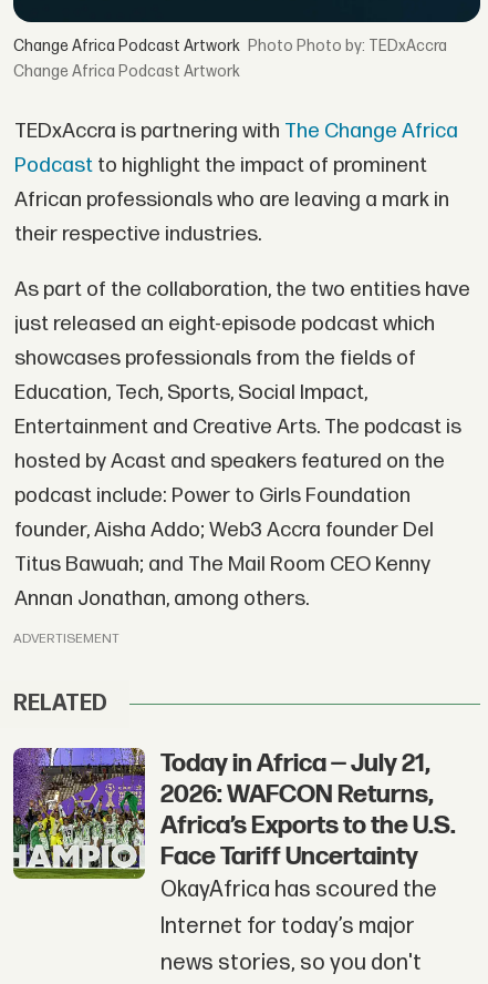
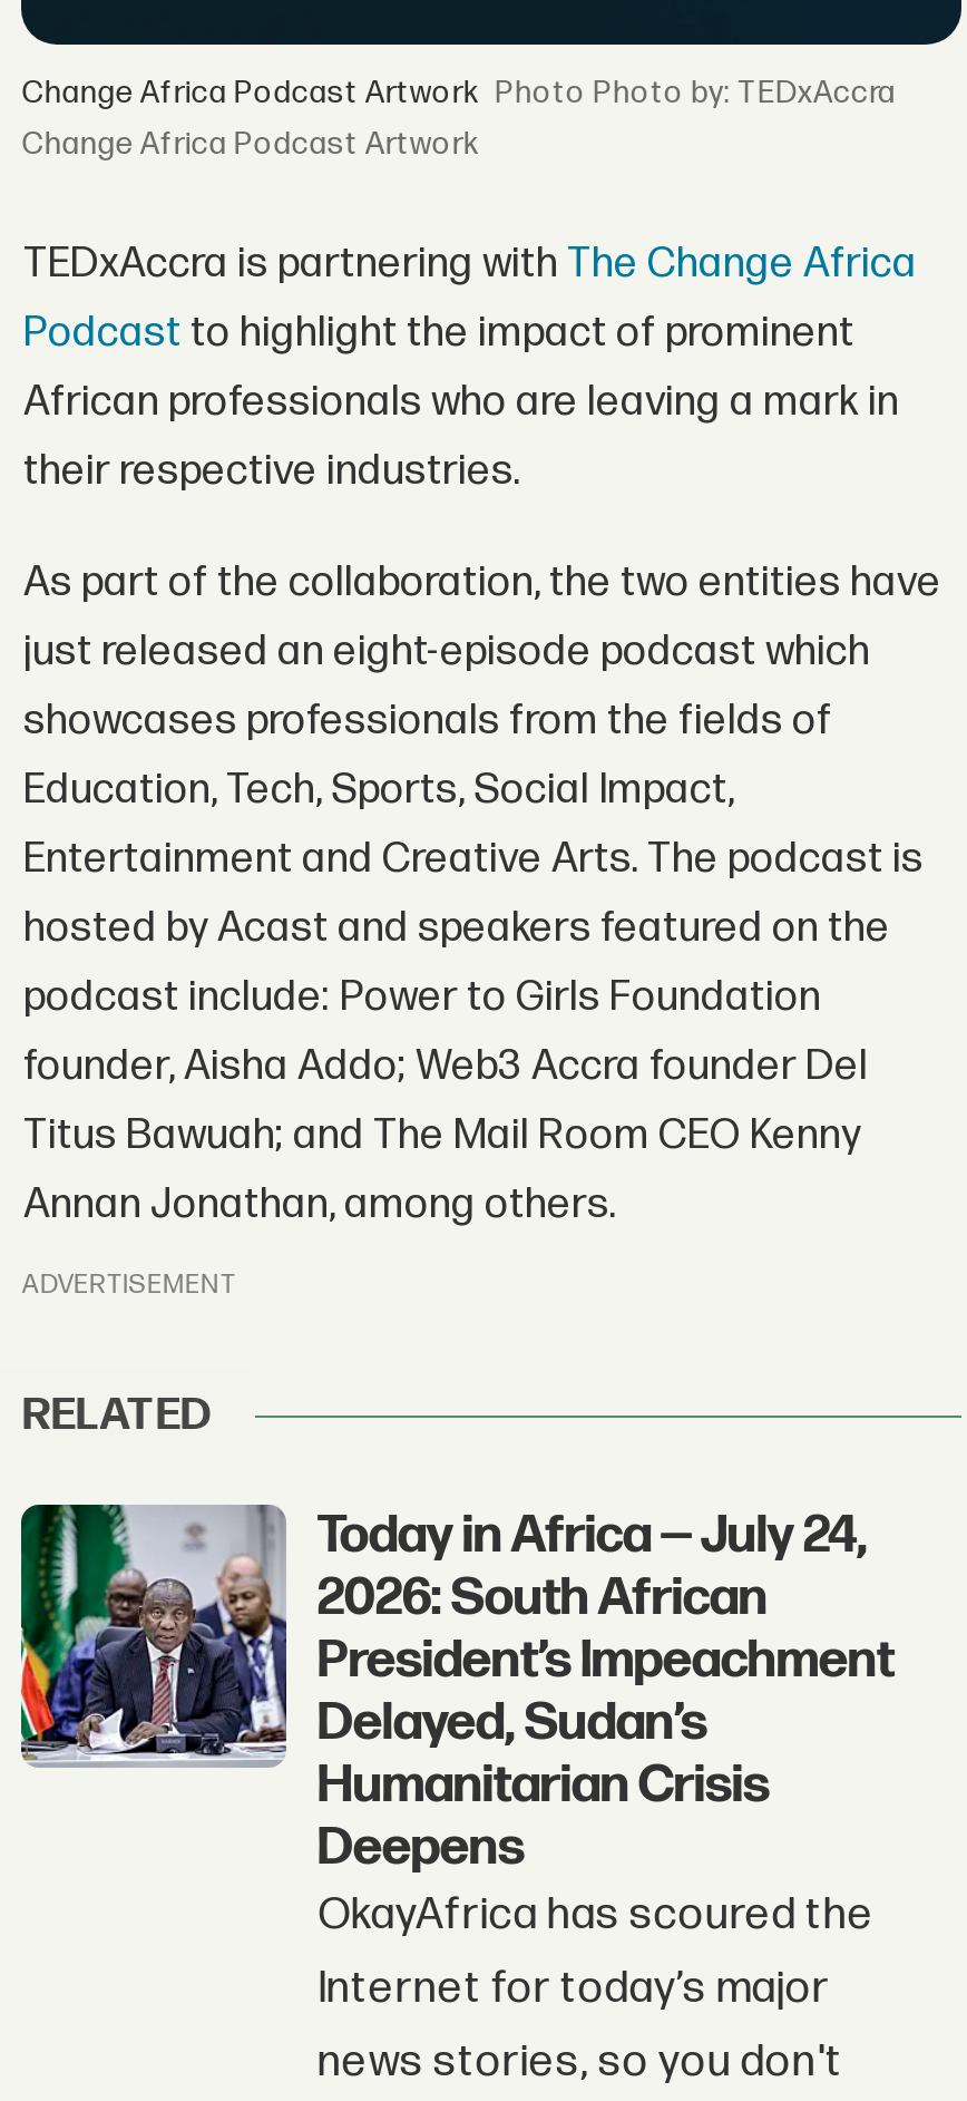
[12,747,456,880] [image] | Today in Africa — July 21, | 2026: WAFCON Returns, | Africa’s Exports to the U.S. | Face Tariff Uncertainty -> [19,1502,894,1879] [image] | Today in Africa — July 24, | 2026: South African | President’s Impeachment | Delayed, Sudan’s | Humanitarian Crisis | Deepens

